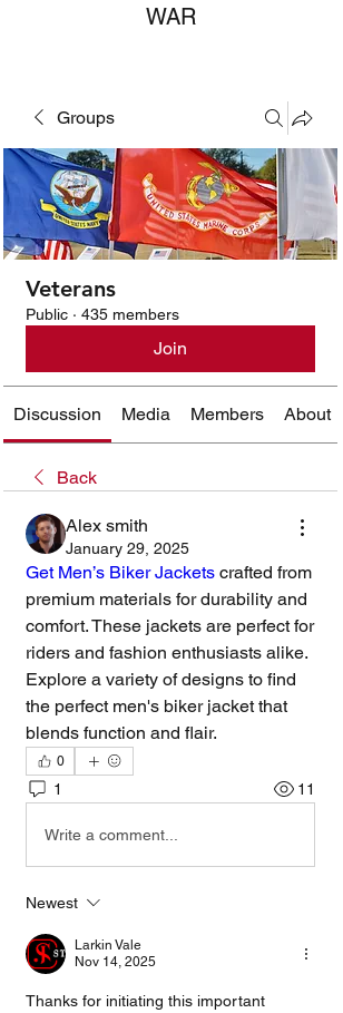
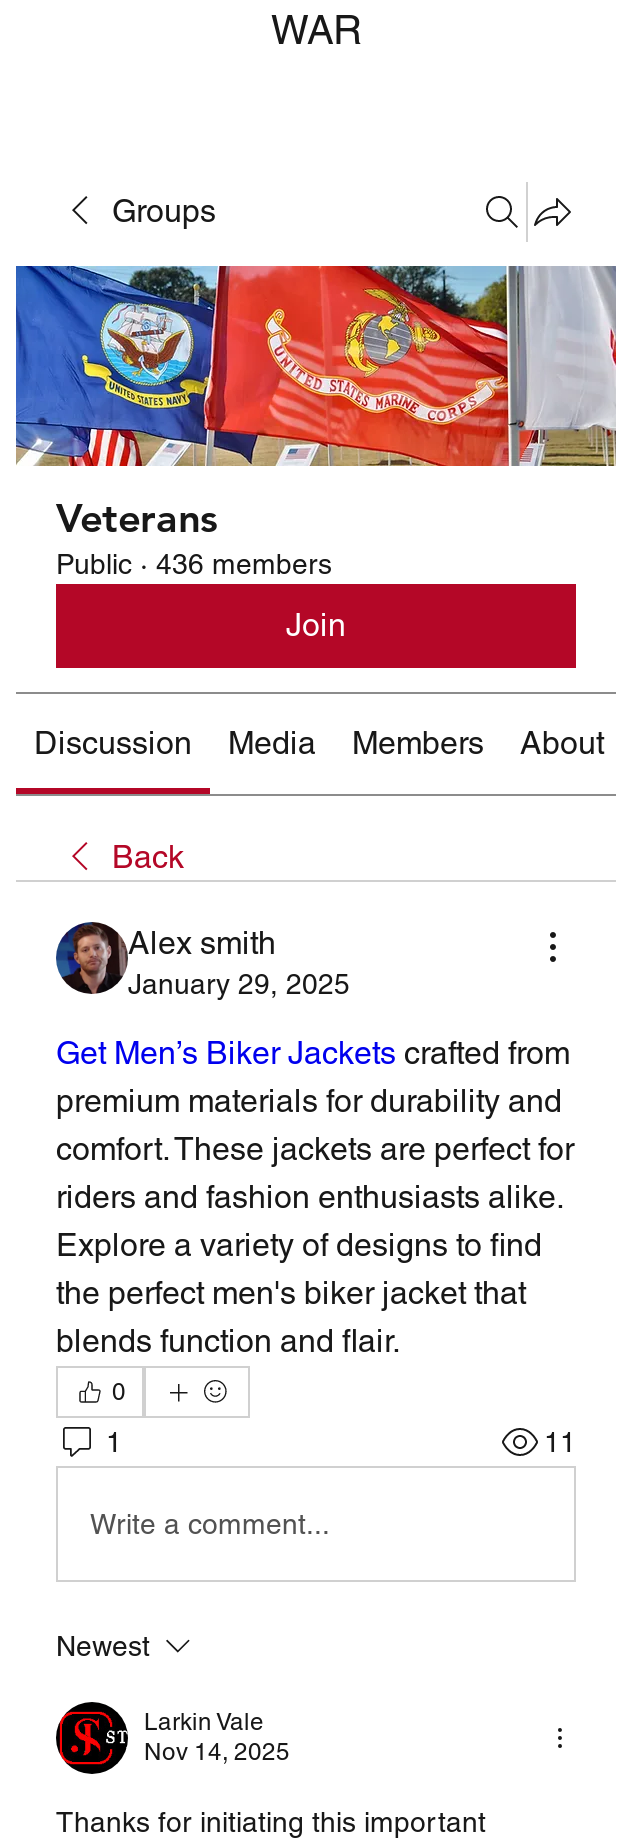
[26,305,179,323] Public · 435 members -> [56,548,332,580] Public · 436 members

